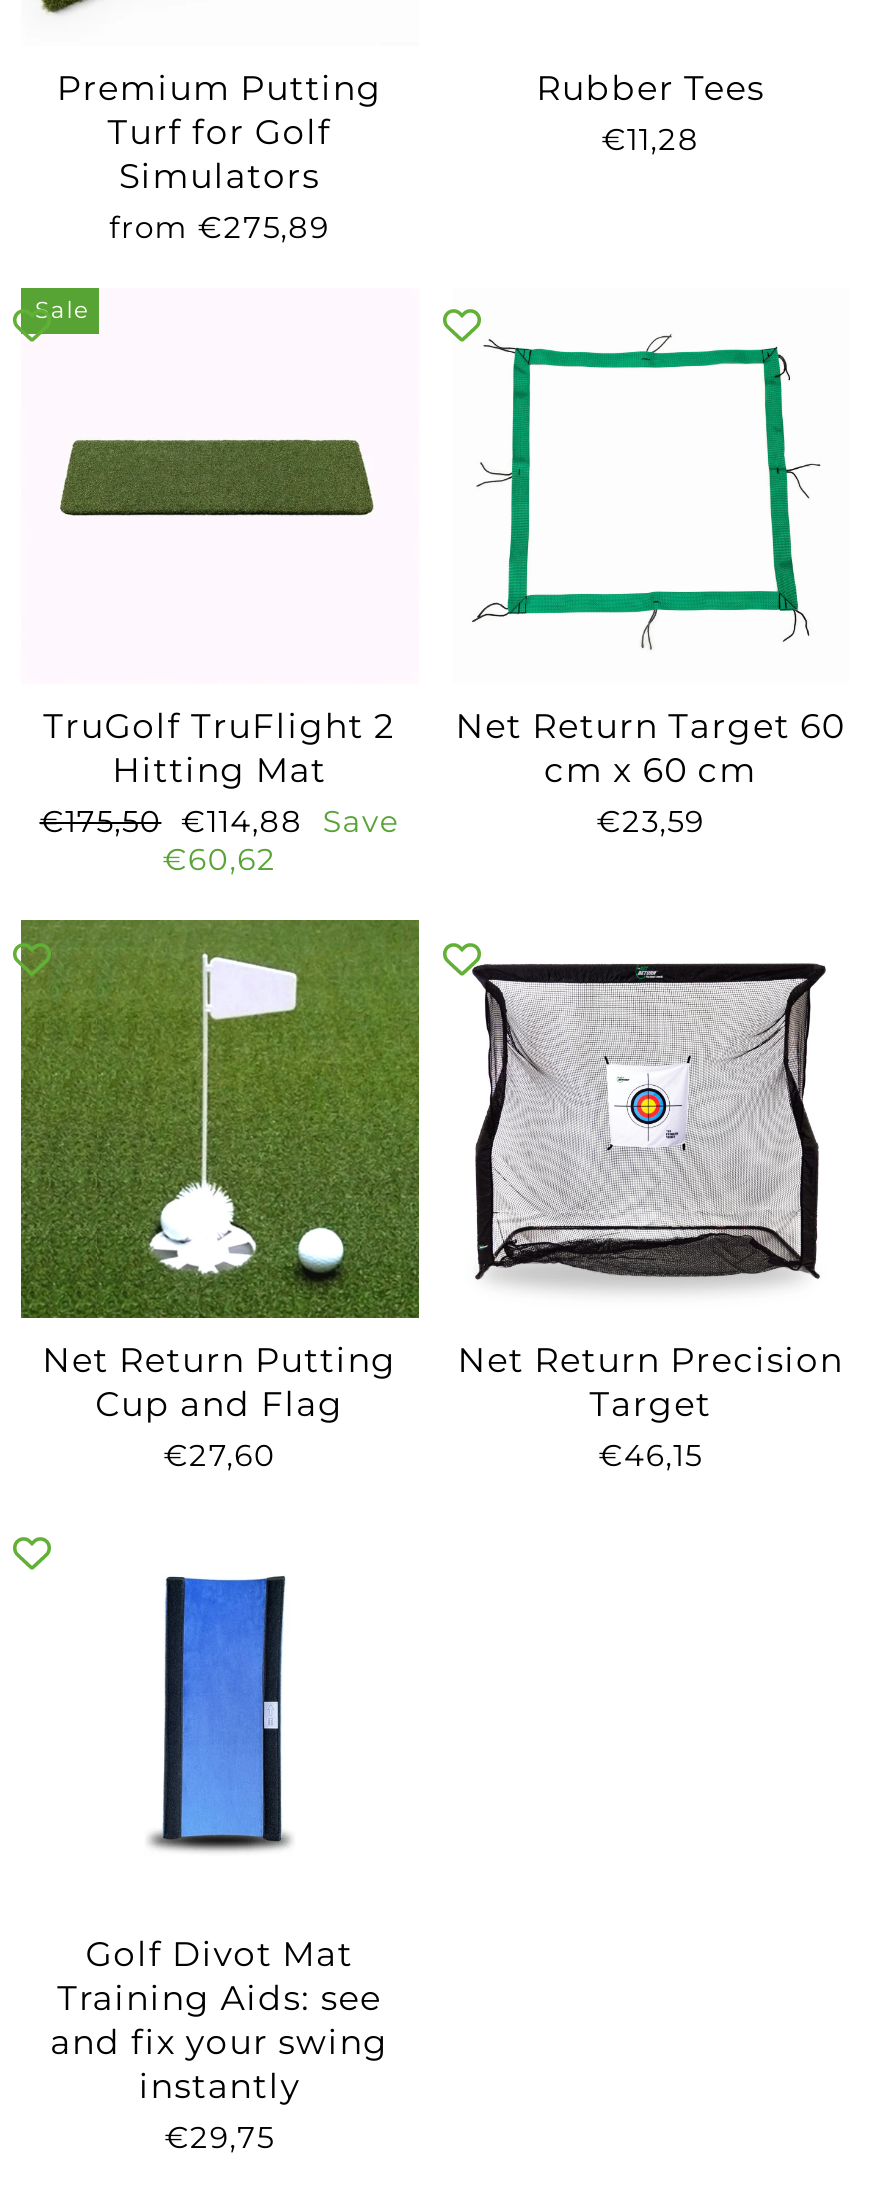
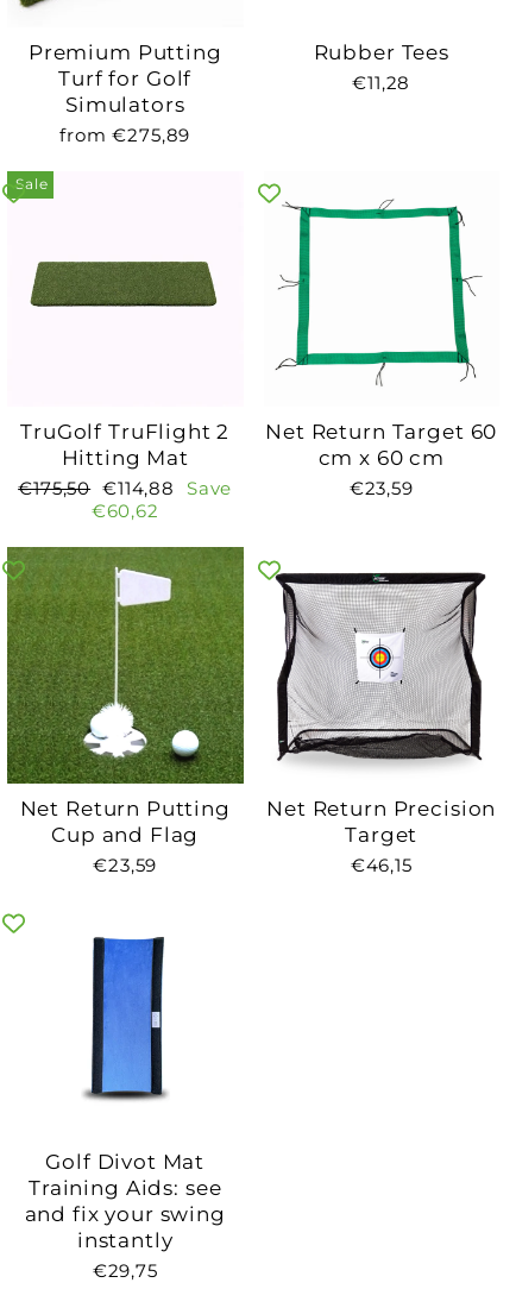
[163,1435,276,1473] €27,60 -> [93,853,157,876] €23,59

